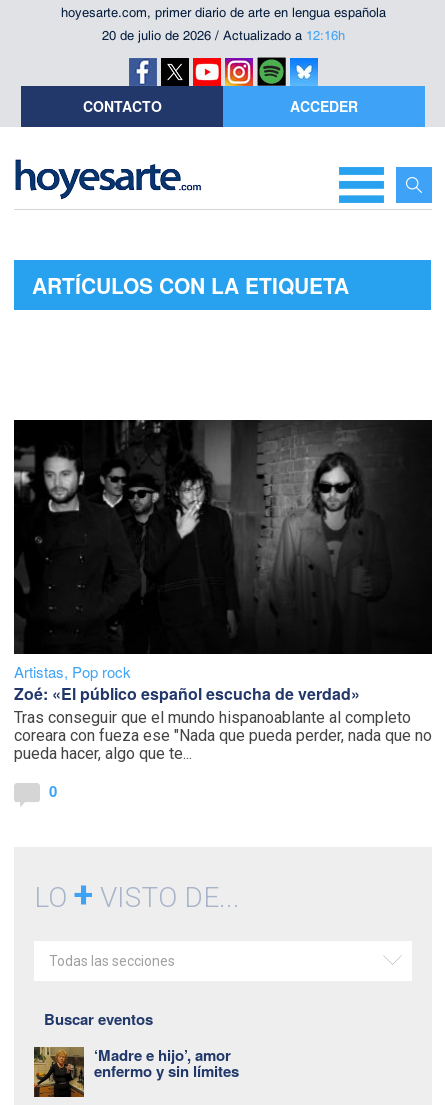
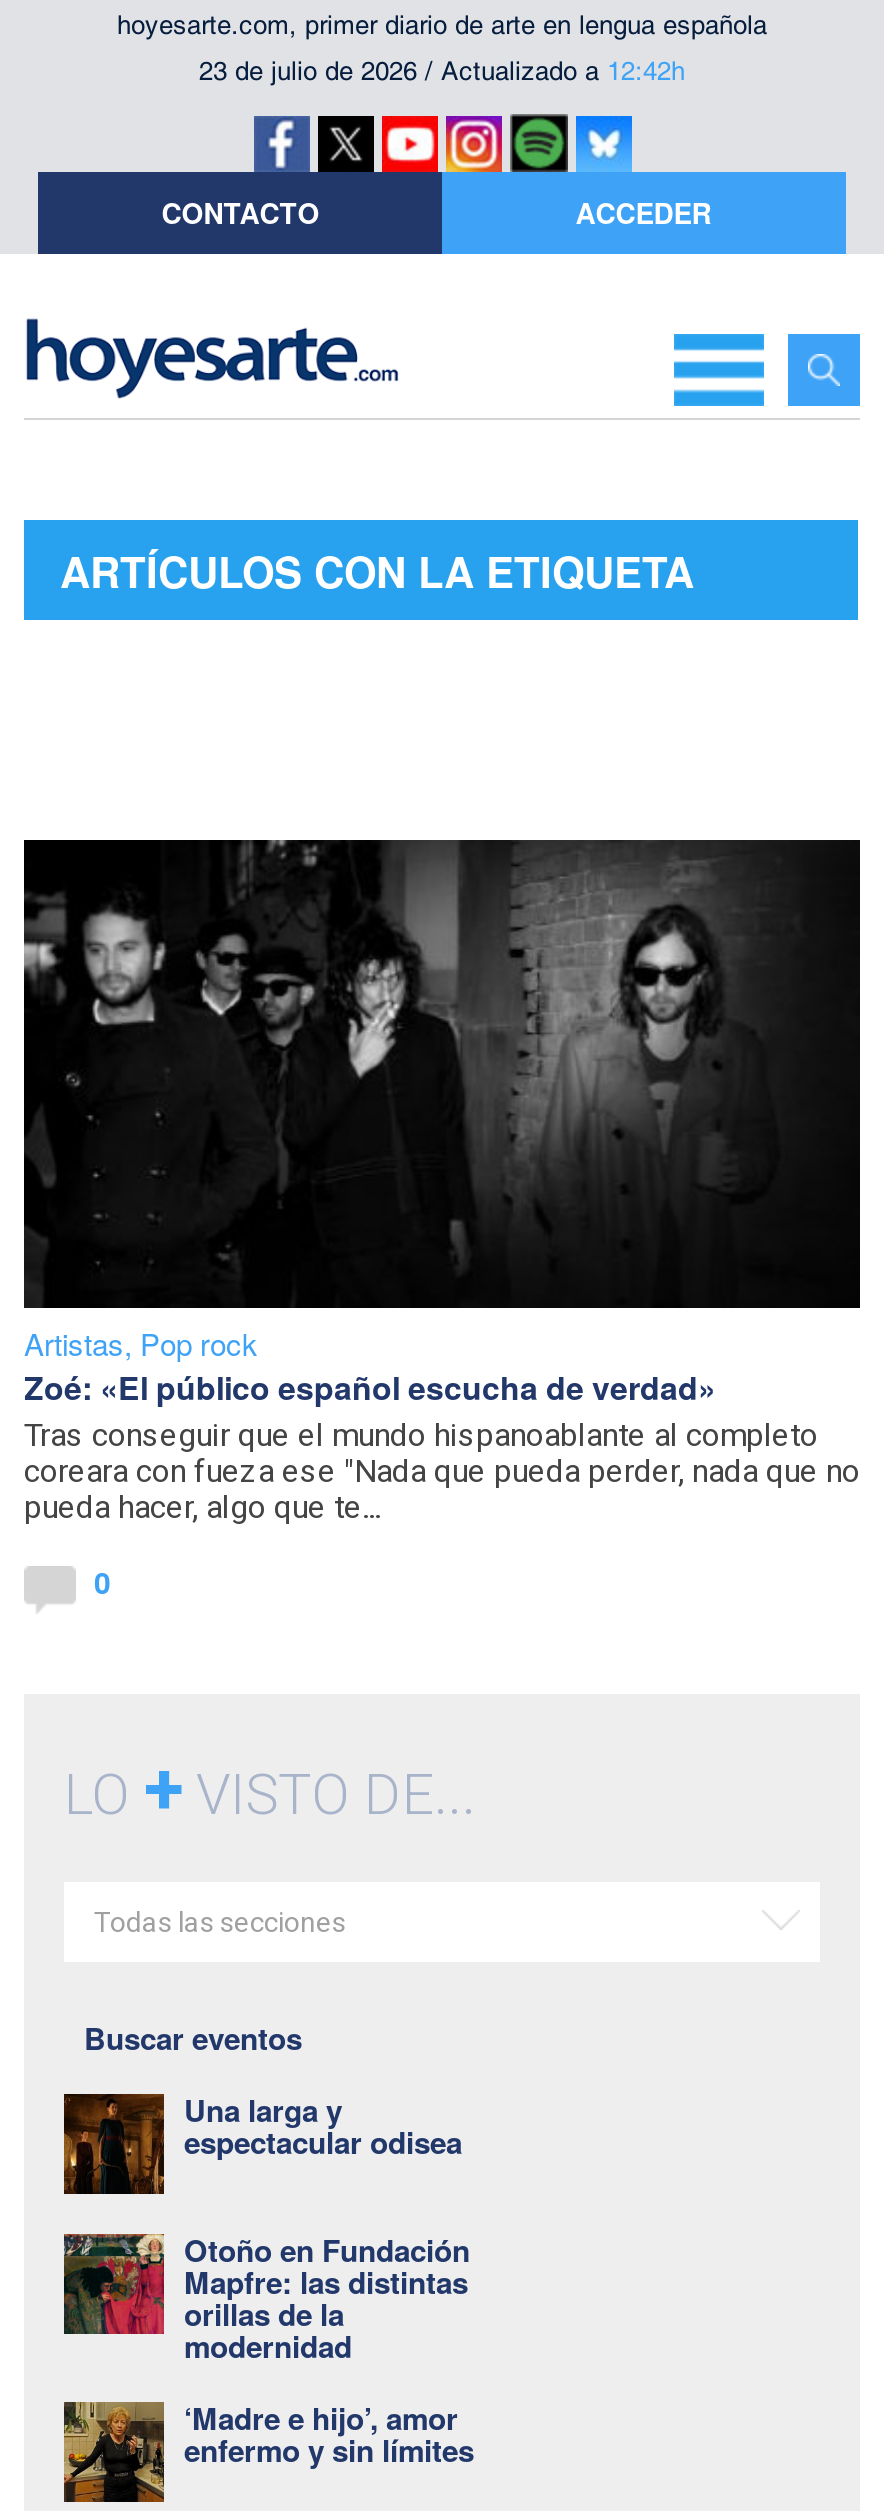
[101,28,344,43] 20 de julio de 2026 / Actualizado a 12:16h -> [199,56,685,86] 23 de julio de 2026 / Actualizado a 12:42h
none -> [62,2089,470,2369] [image] | Una larga y | espectacular odisea | Otoño en Fundación | Mapfre: las distintas | orillas de la | modernidad
none -> [62,2232,156,2336] [image]

